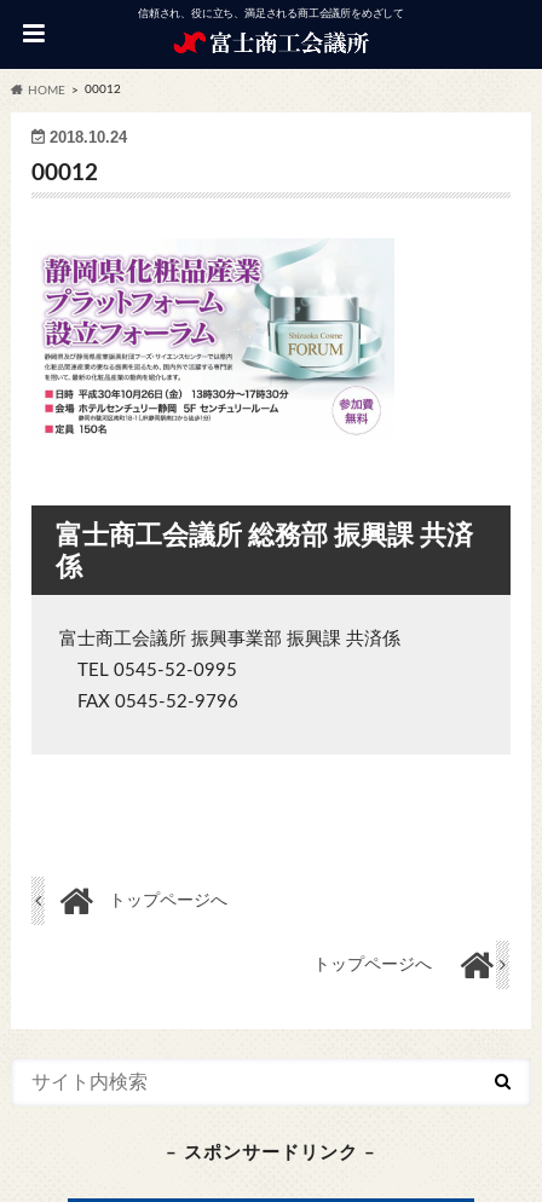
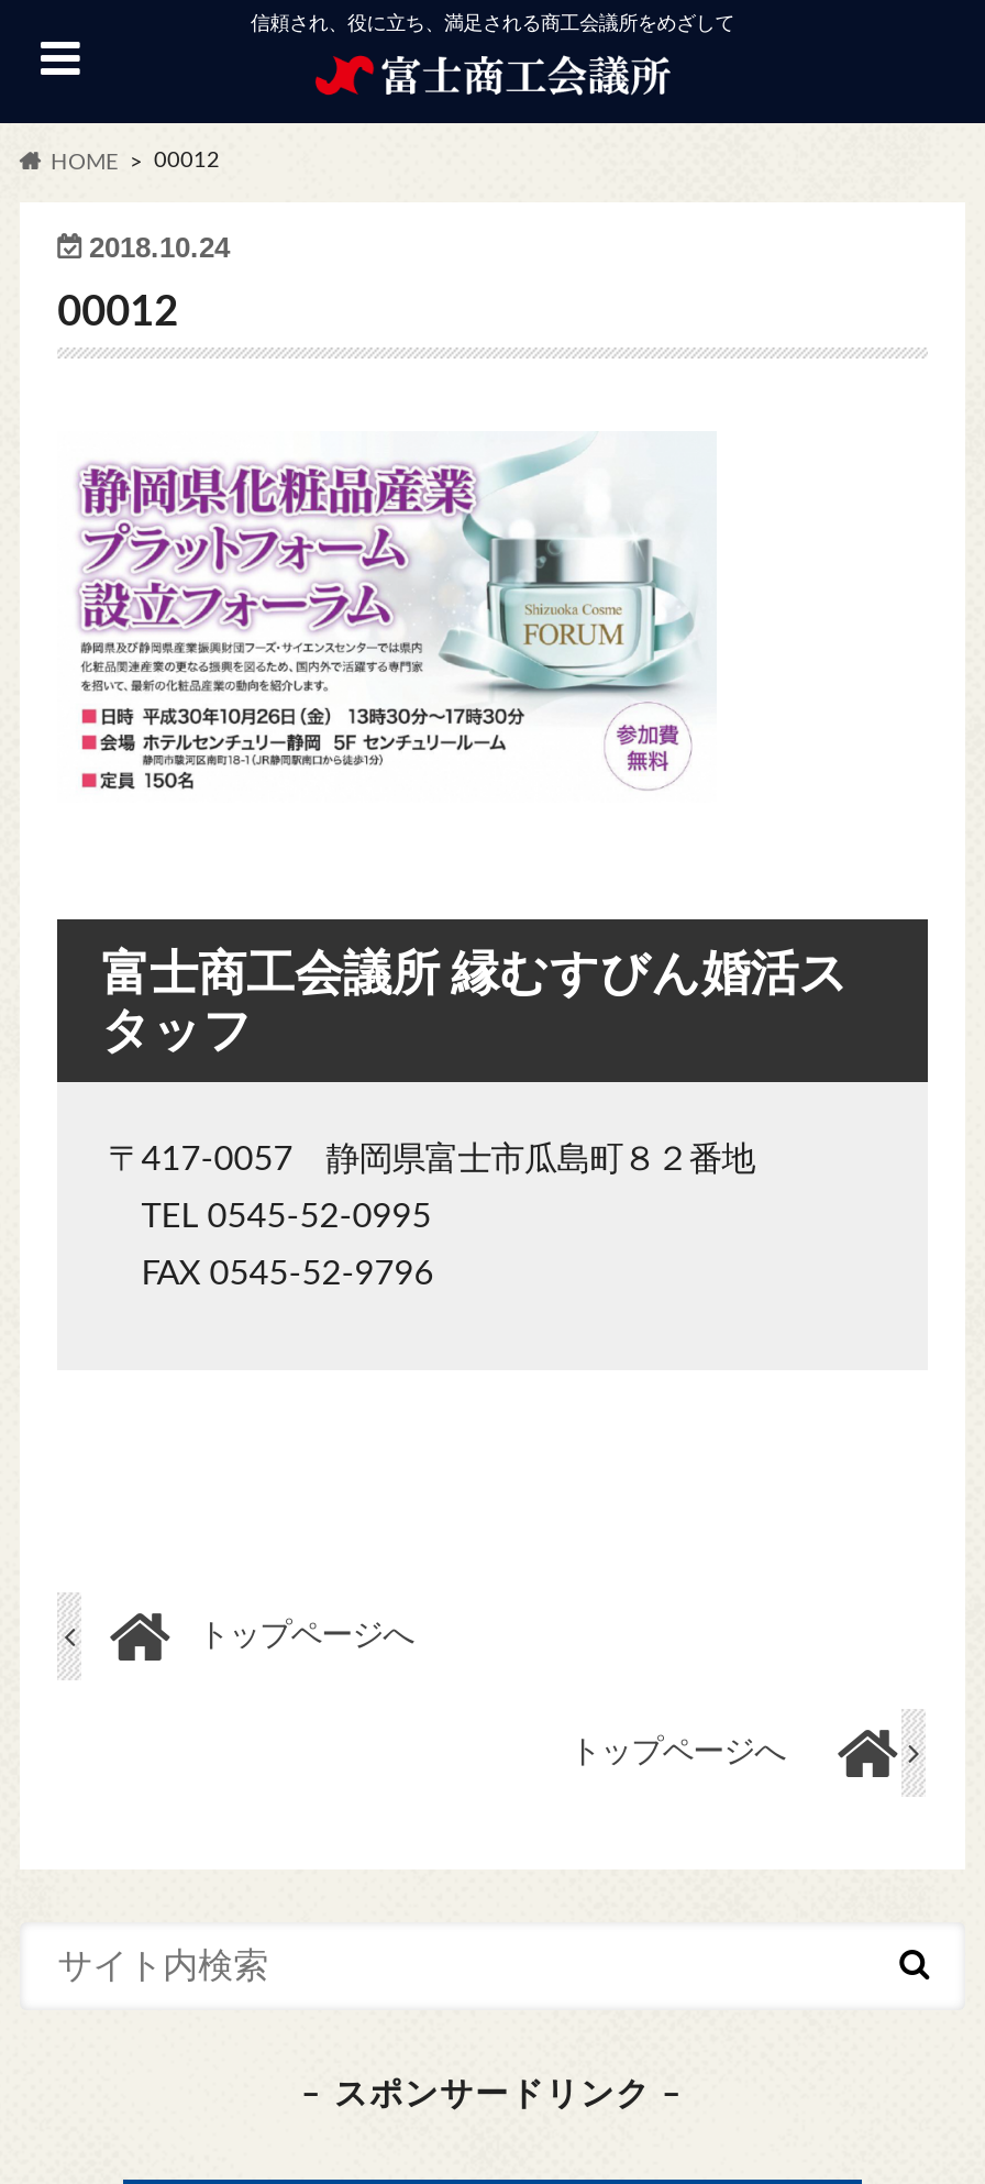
[56,523,473,581] 富士商工会議所 総務部 振興課 共済 | 係 -> [102,949,849,1055] 富士商工会議所 縁むすびん婚活ス | タッフ
[60,629,401,648] 富士商工会議所 振興事業部 振興課 共済係 -> [108,1143,755,1176] 〒417-0057 静岡県富士市瓜島町８２番地

